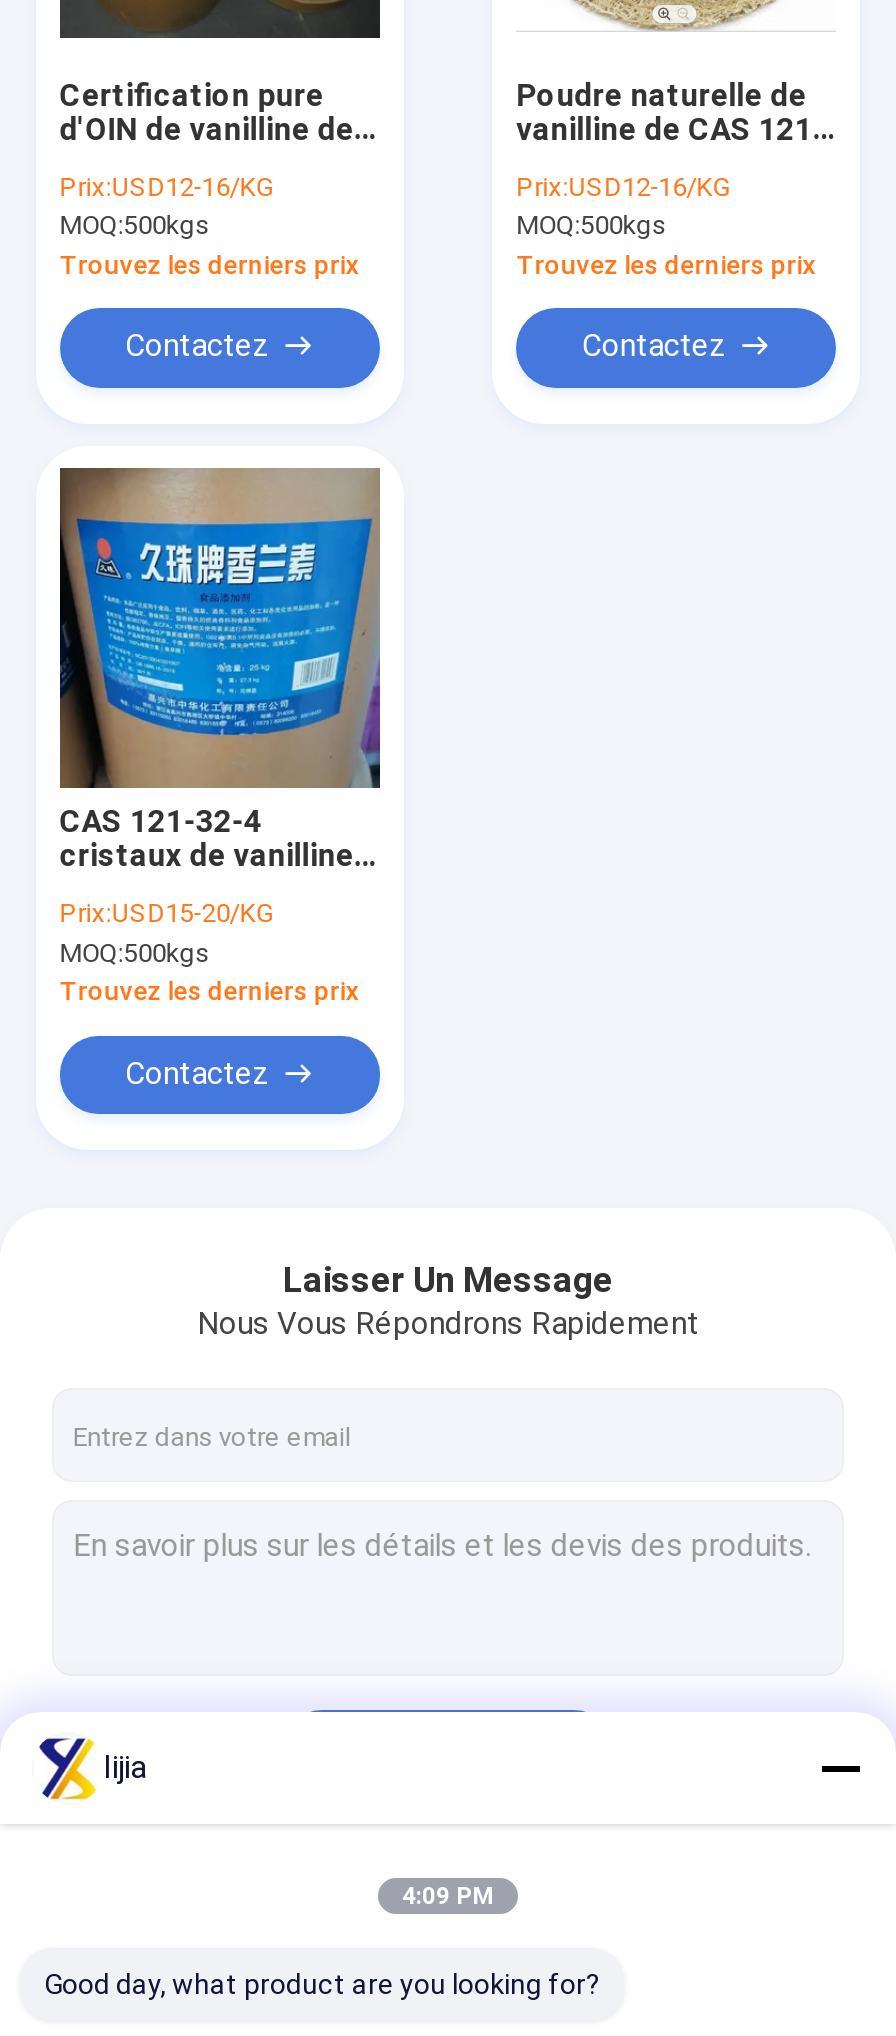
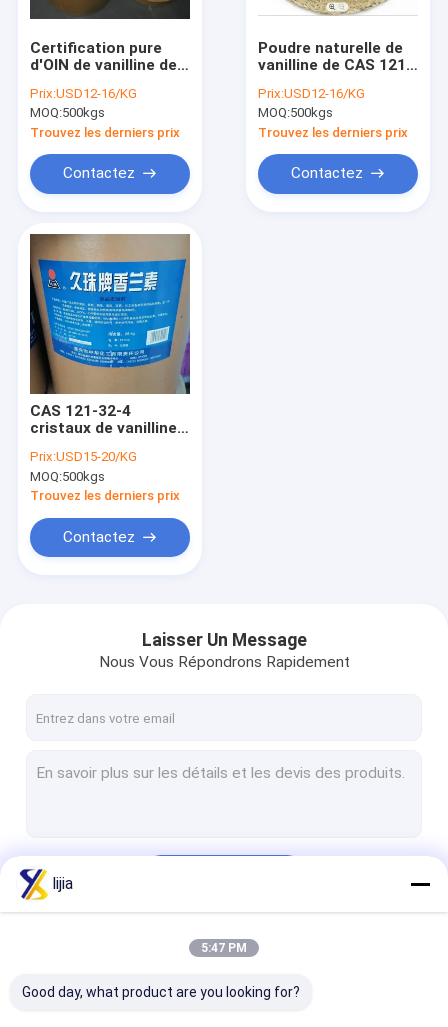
[402,1882,494,1910] 4:09 PM -> [201,941,247,955] 5:47 PM

